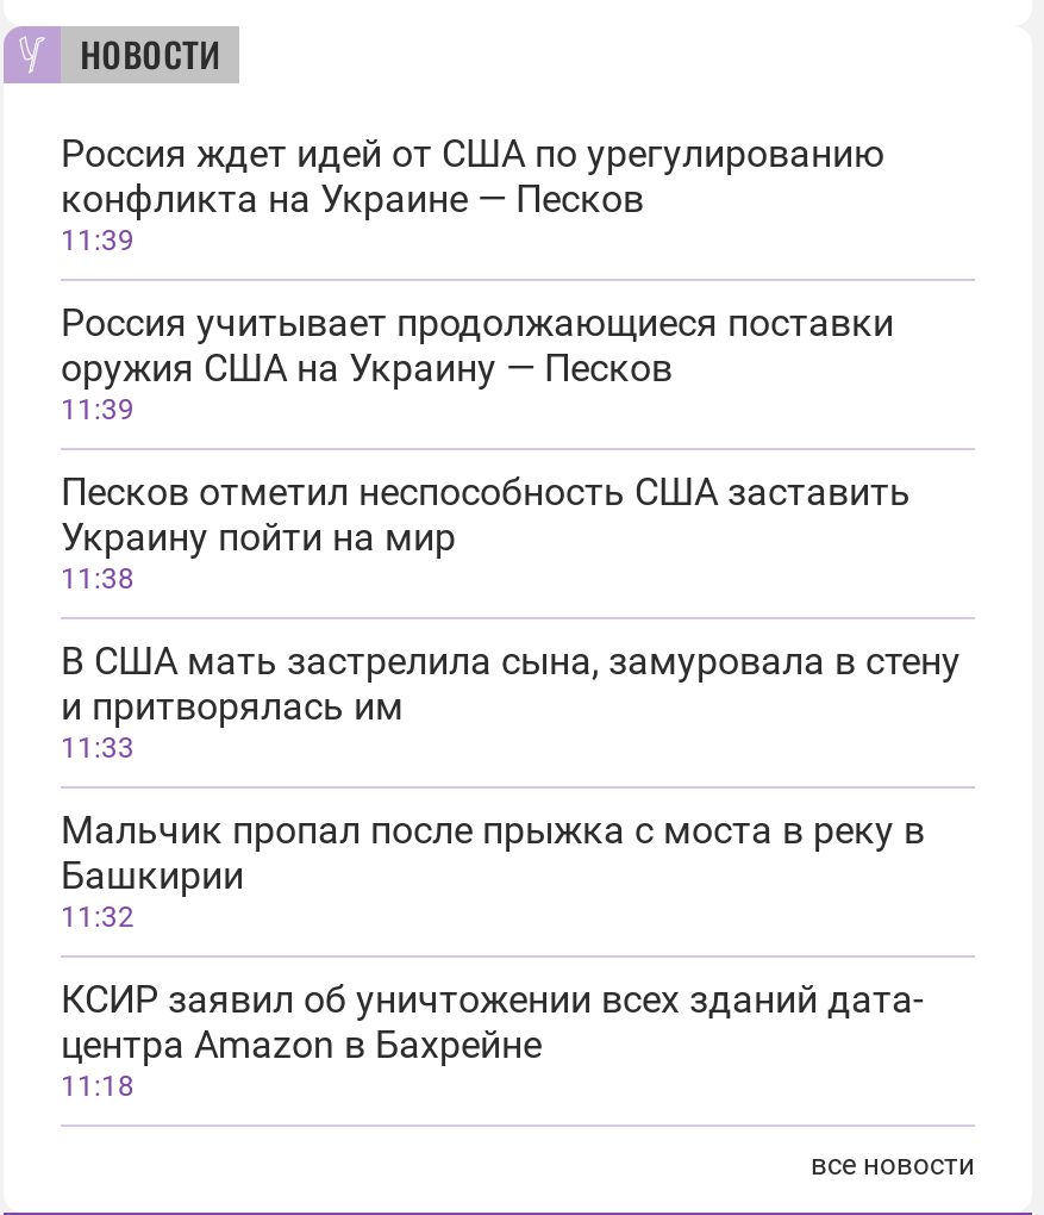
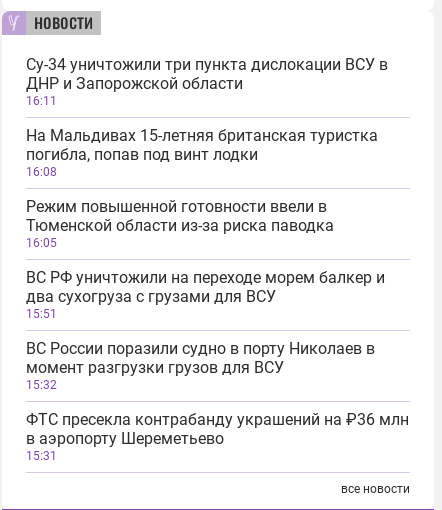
[61,130,884,256] Россия ждет идей от США по урегулированию | конфликта на Украине — Песков | 11:39 -> [26,54,388,107] Су-34 уничтожили три пункта дислокации ВСУ в | ДНР и Запорожской области | 16:11
[61,299,894,425] Россия учитывает продолжающиеся поставки | оружия США на Украину — Песков | 11:39 -> [26,125,378,178] На Мальдивах 15-летняя британская туристка | погибла, попав под винт лодки | 16:08
[61,468,911,594] Песков отметил неспособность США заставить | Украину пойти на мир | 11:38 -> [26,196,334,249] Режим повышенной готовности ввели в | Тюменской области из-за риска паводка | 16:05
[61,637,961,764] В США мать застрелила сына, замуровала в стену | и притворялась им | 11:33 -> [26,267,385,320] ВС РФ уничтожили на переходе морем балкер и | два сухогруза с грузами для ВСУ | 15:51
[61,806,925,933] Мальчик пропал после прыжка с моста в реку в | Башкирии | 11:32 -> [26,338,375,391] ВС России поразили судно в порту Николаев в | момент разгрузки грузов для ВСУ | 15:32
[61,976,923,1102] КСИР заявил об уничтожении всех зданий дата- | центра Amazon в Бахрейне | 11:18 -> [26,409,409,462] ФТС пресекла контрабанду украшений на ₽36 млн | в аэропорту Шереметьево | 15:31

